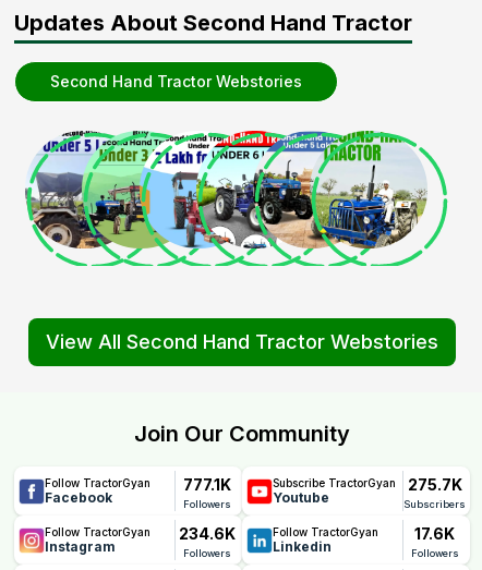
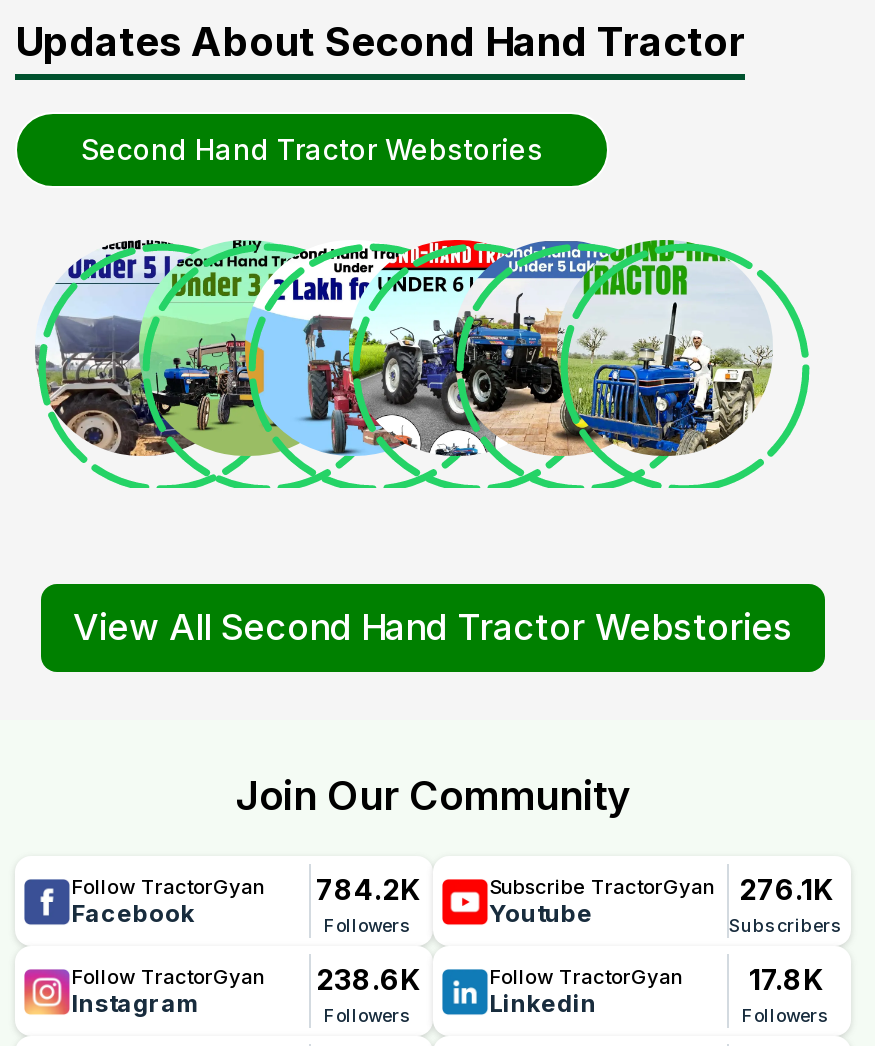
[183,475,231,494] 777.1K -> [316,872,420,906] 784.2K
[273,475,462,494] Subscribe TractorGyan 275.7K -> [489,872,833,906] Subscribe TractorGyan 276.1K
[178,524,235,543] 234.6K -> [316,962,420,996] 238.6K
[414,524,455,543] 17.6K -> [749,962,823,996] 17.8K

